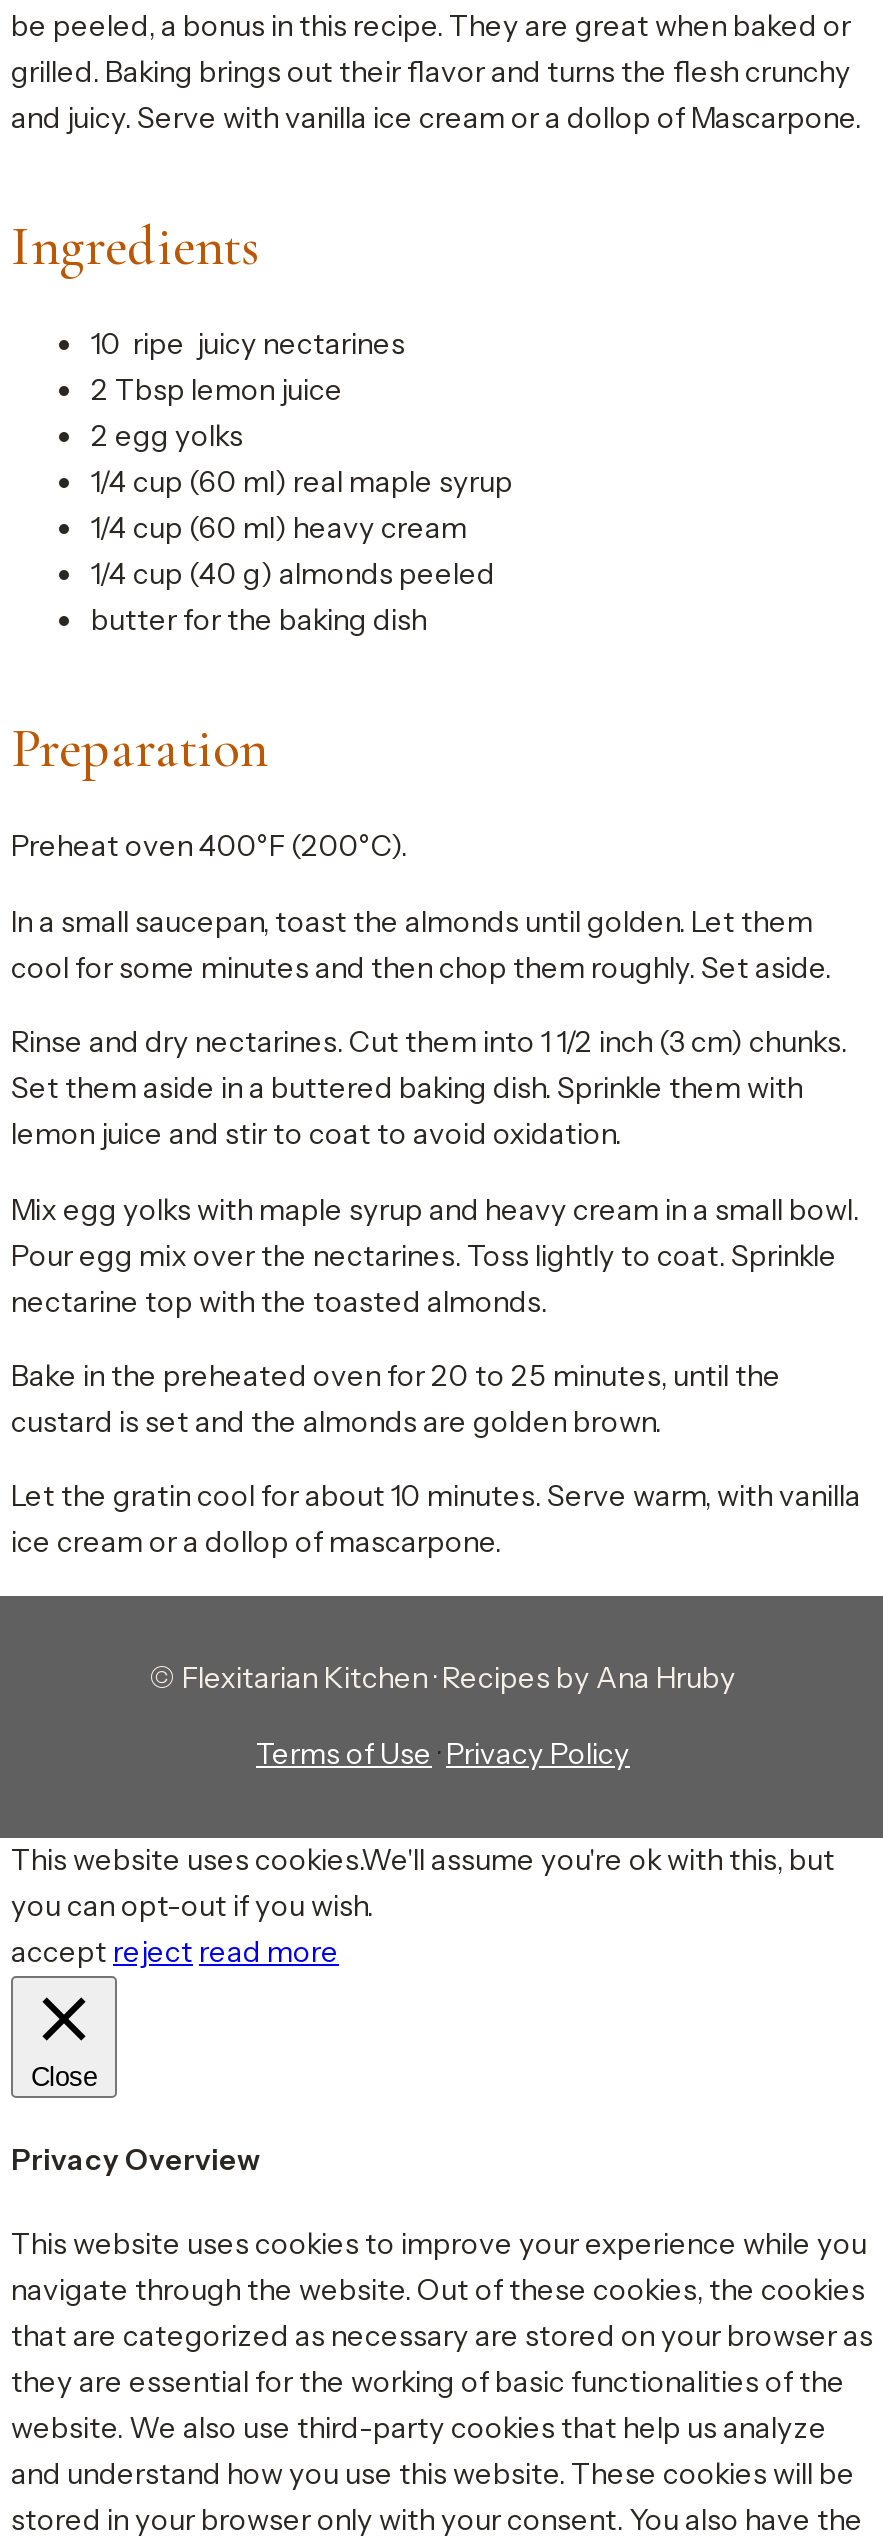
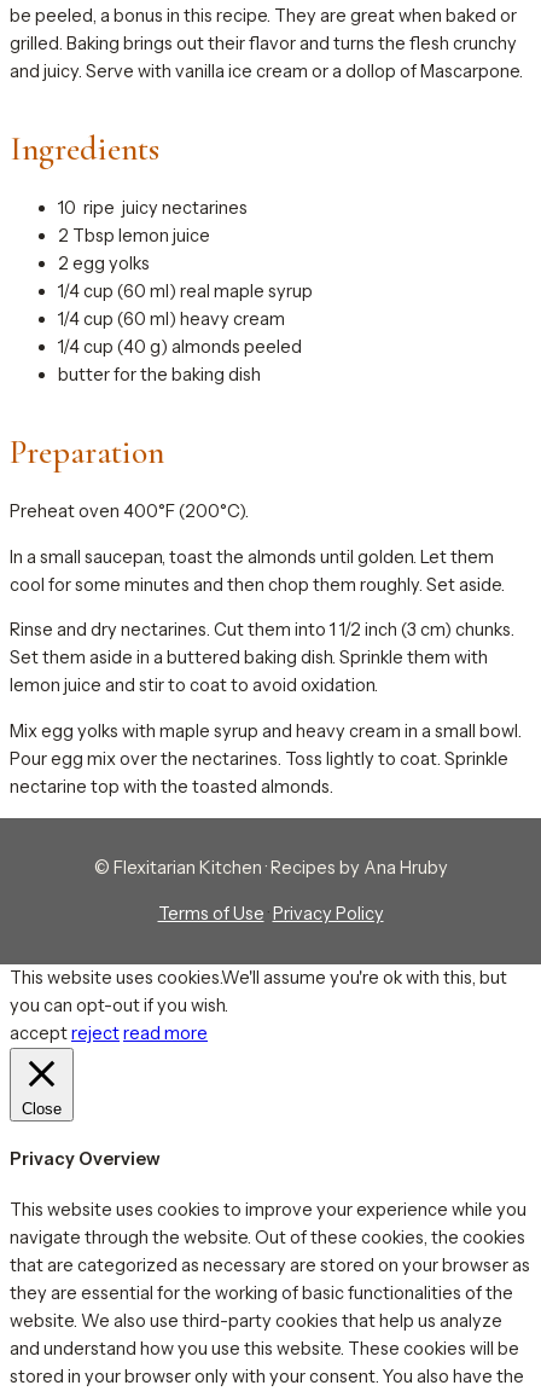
[11,1358,861,1561] Bake in the preheated oven for 20 to 25 minutes, until the | custard is set and the almonds are golden brown. | Let the gratin cool for about 10 minutes. Serve warm, with vanilla | ice cream or a dollop of mascarpone. -> none

